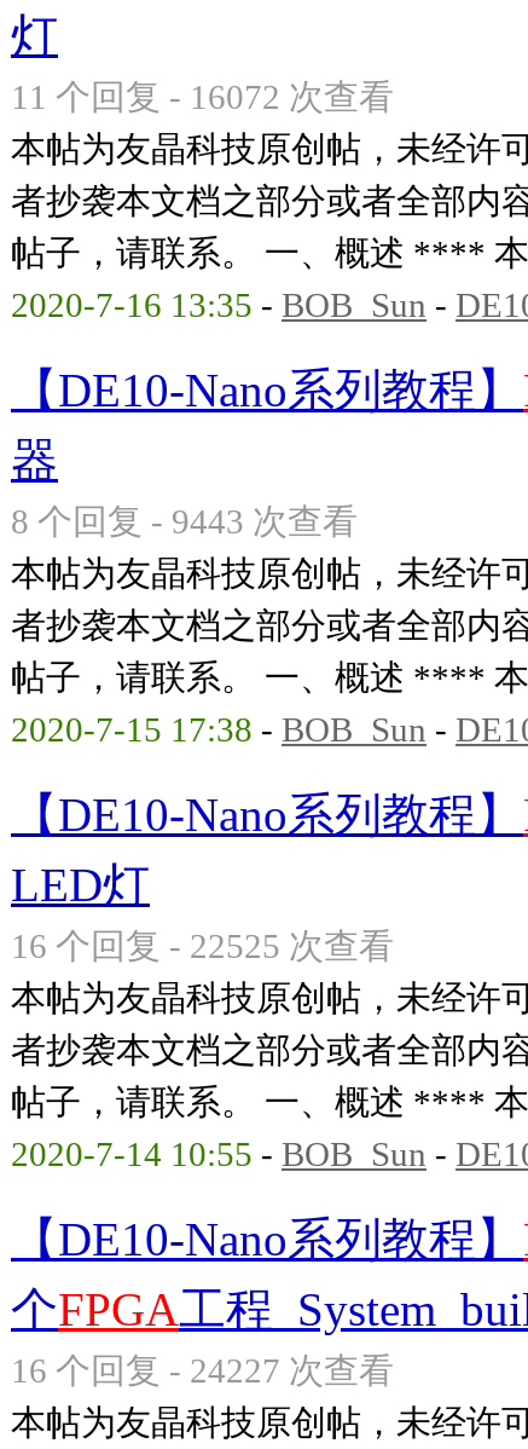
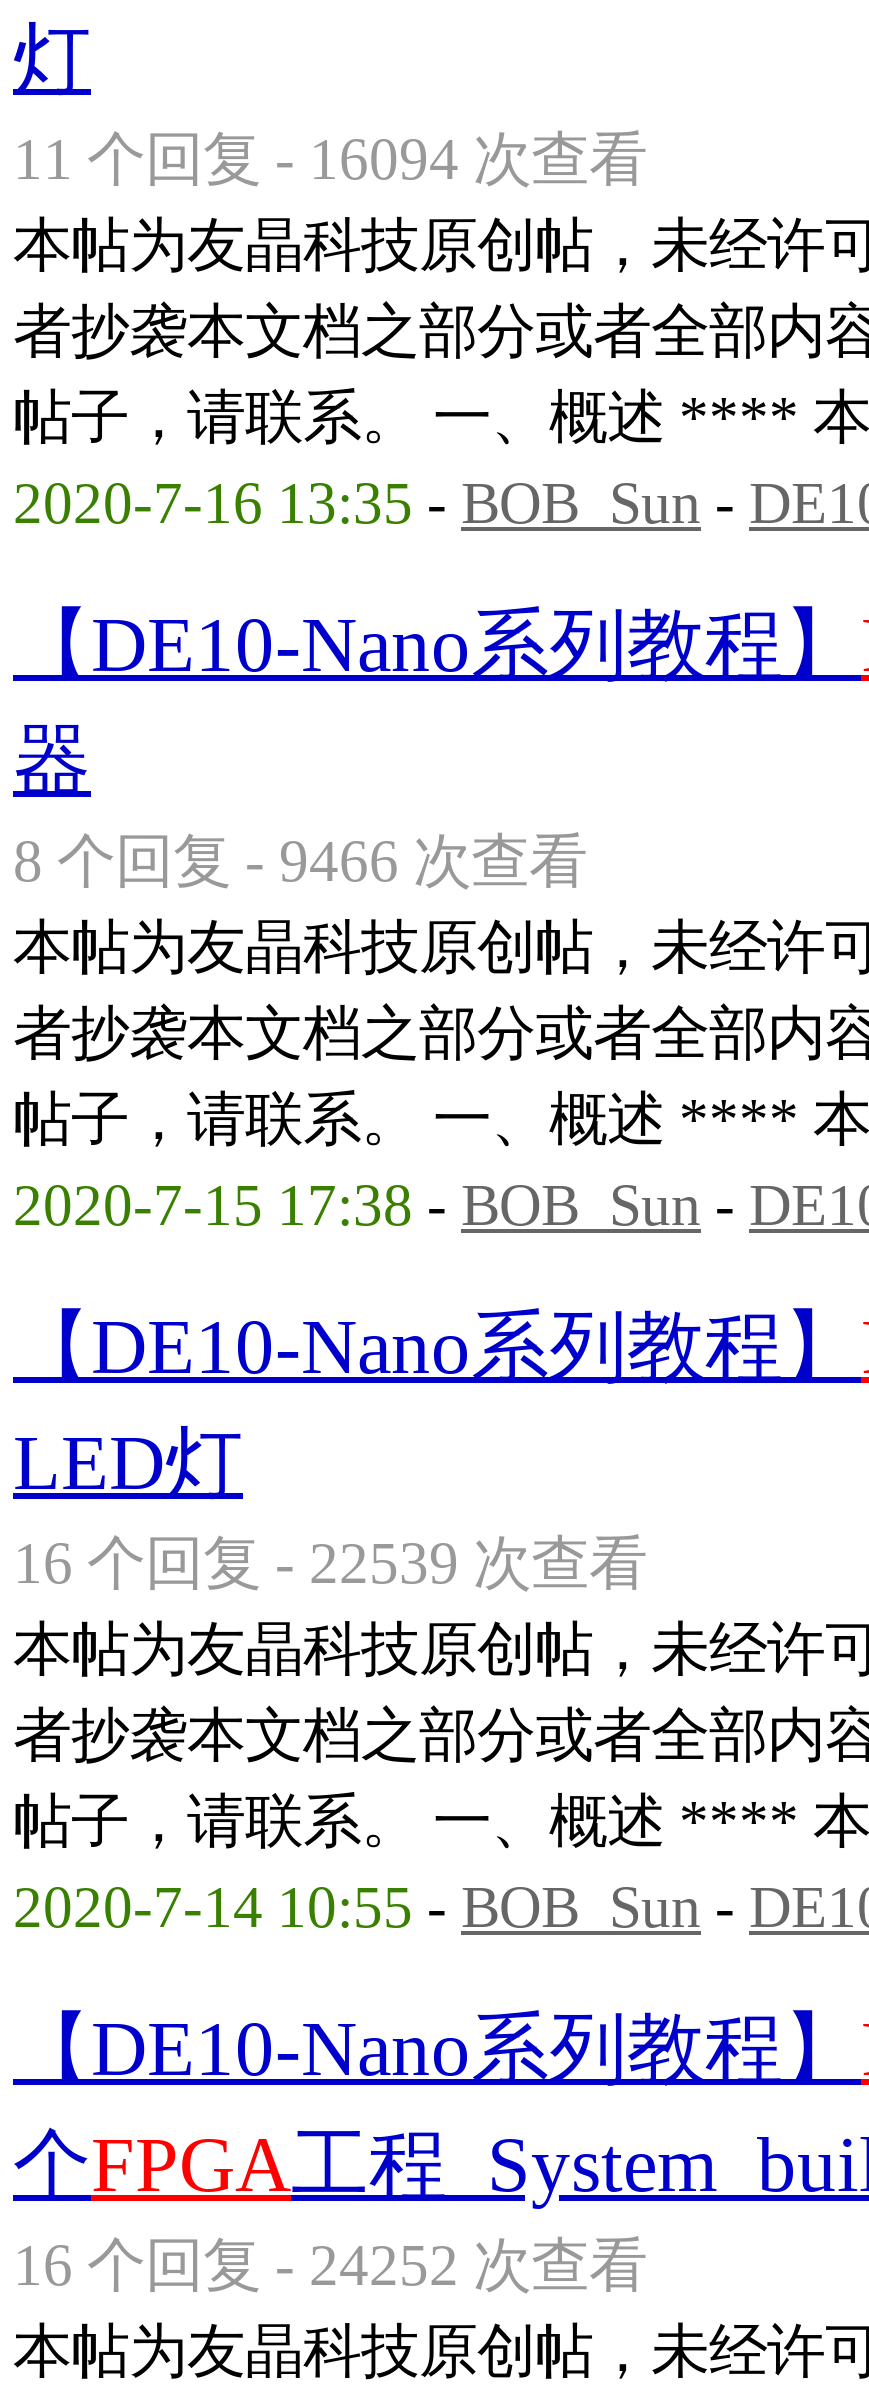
[11,77,394,116] 11 个回复 - 16072 次查看 -> [13,127,647,191] 11 个回复 - 16094 次查看
[11,502,358,541] 8 个回复 - 9443 次查看 -> [13,829,587,893] 8 个回复 - 9466 次查看
[11,926,394,965] 16 个回复 - 22525 次查看 -> [13,1531,647,1595] 16 个回复 - 22539 次查看
[11,1351,394,1390] 16 个回复 - 24227 次查看 -> [13,2233,647,2297] 16 个回复 - 24252 次查看

